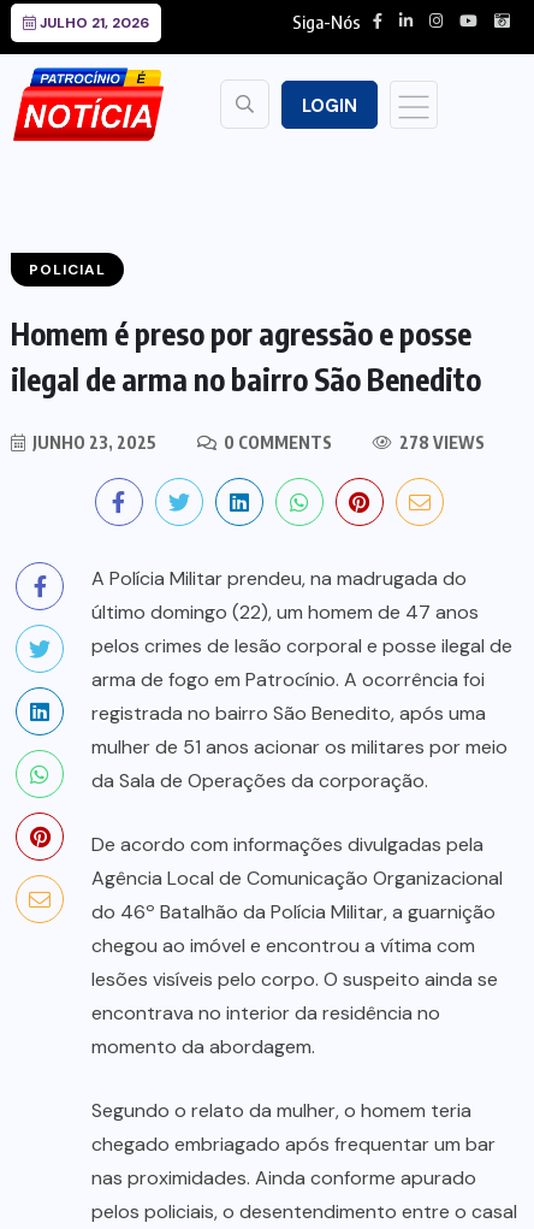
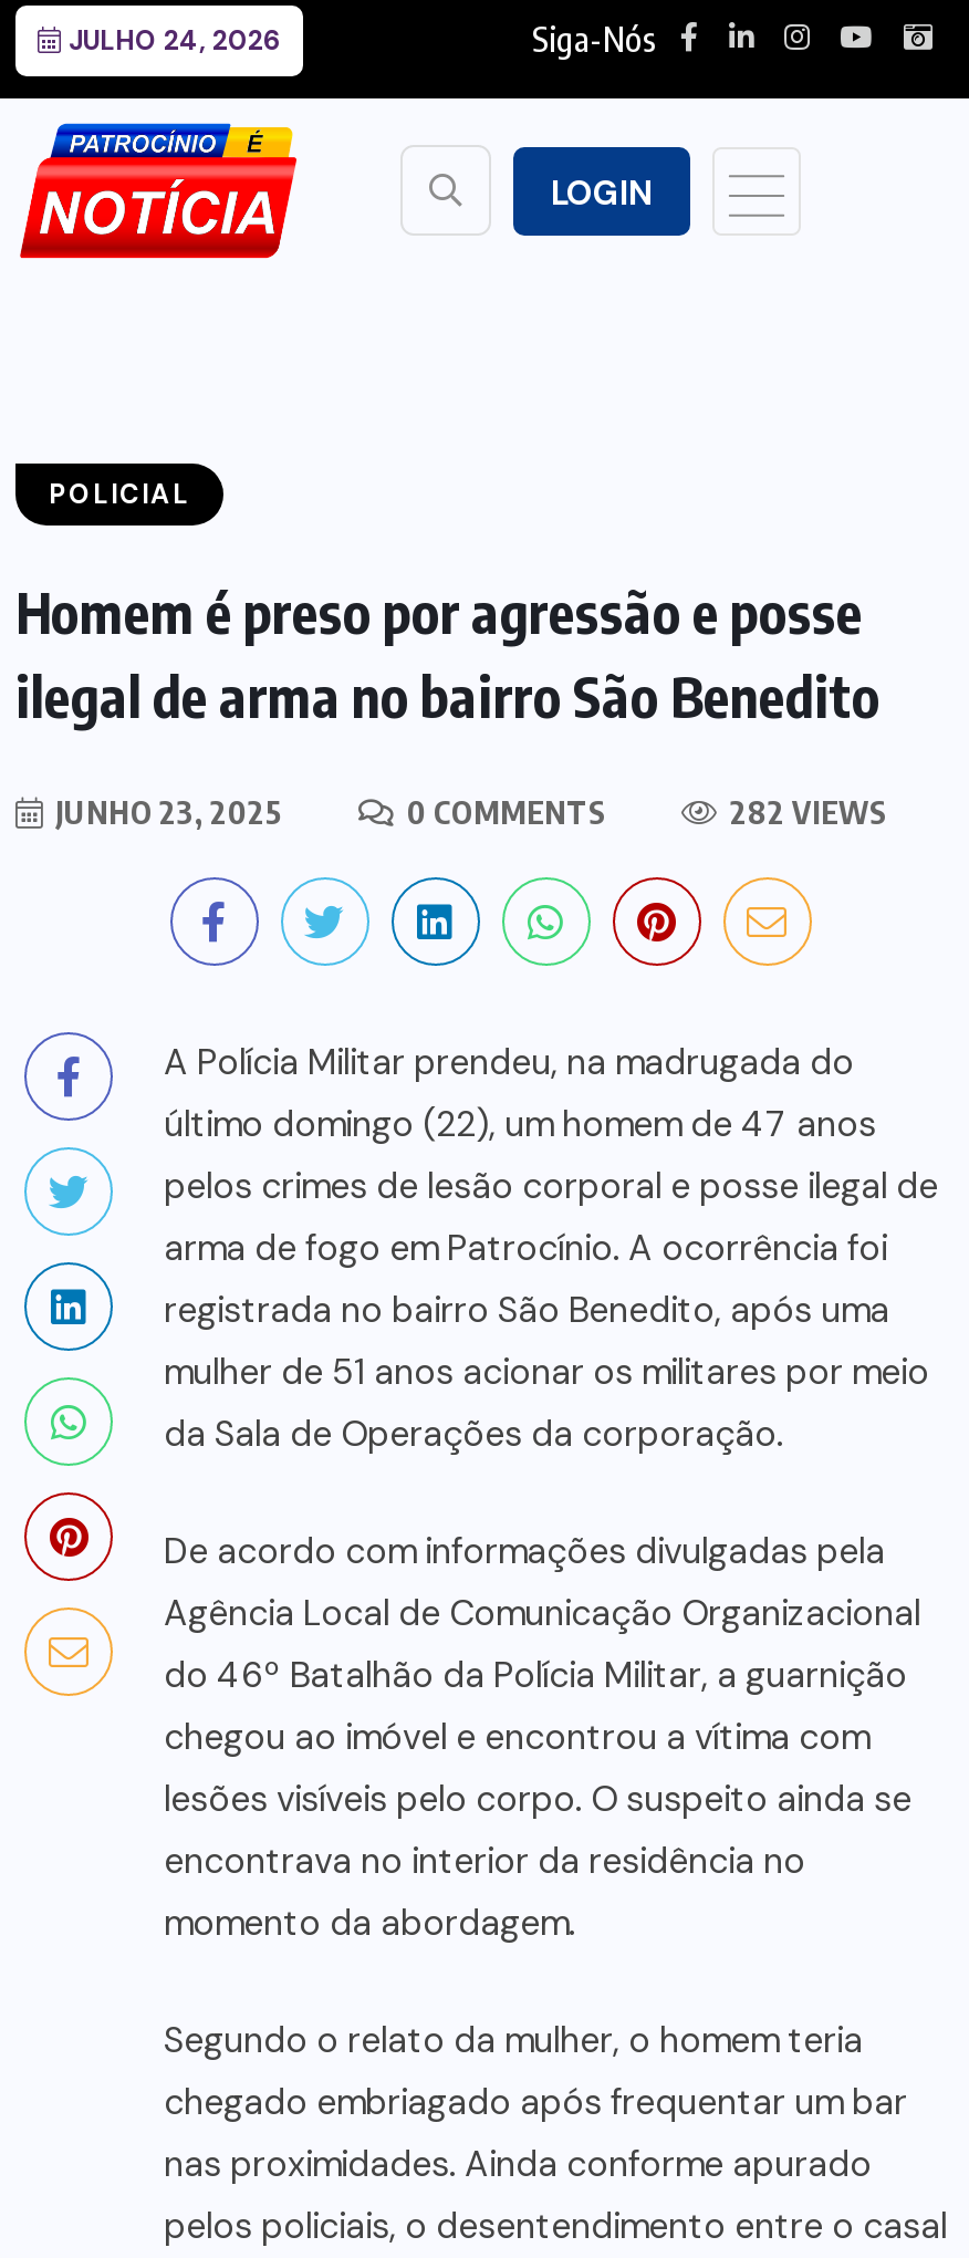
[36,13,149,33] JULHO 21, 2026 -> [62,23,281,59] JULHO 24, 2026
[396,432,485,452] 278 VIEWS -> [723,792,887,830] 282 VIEWS

